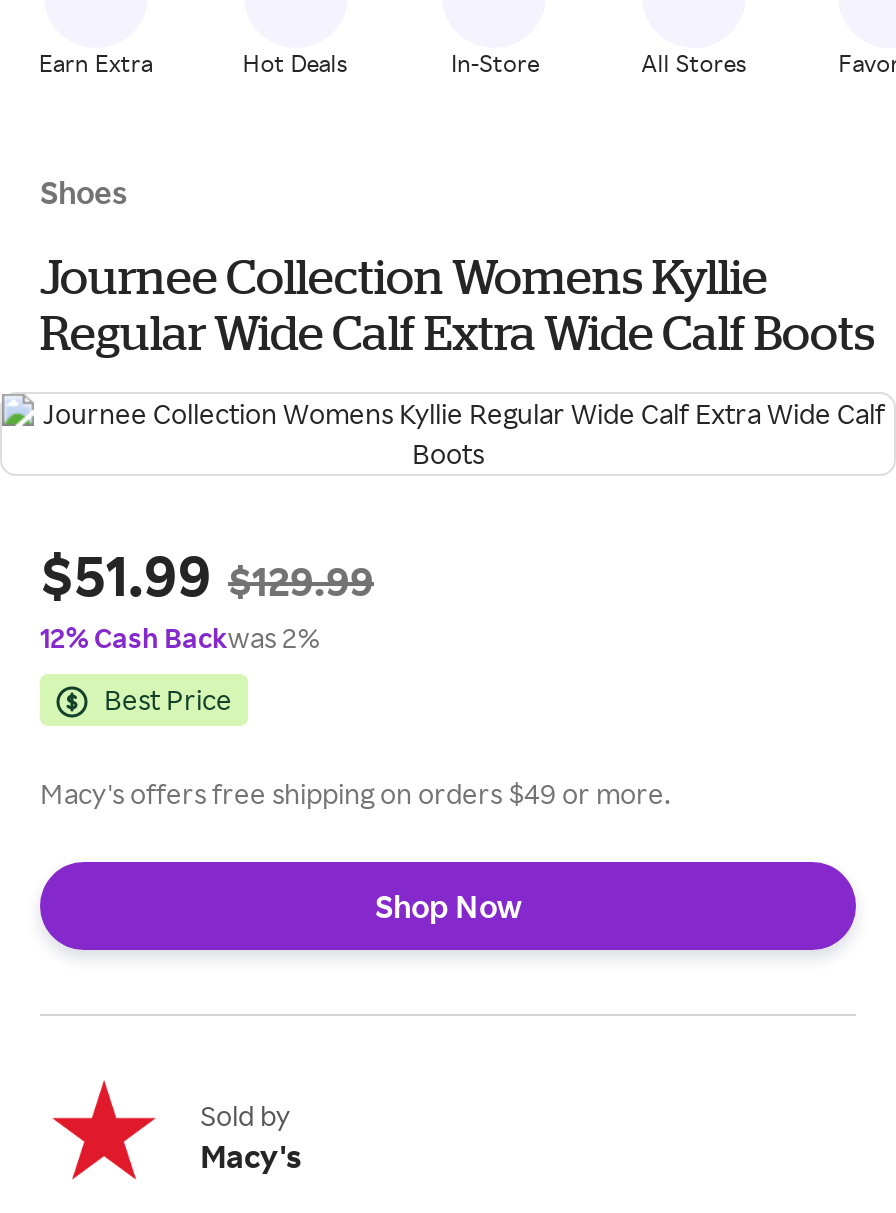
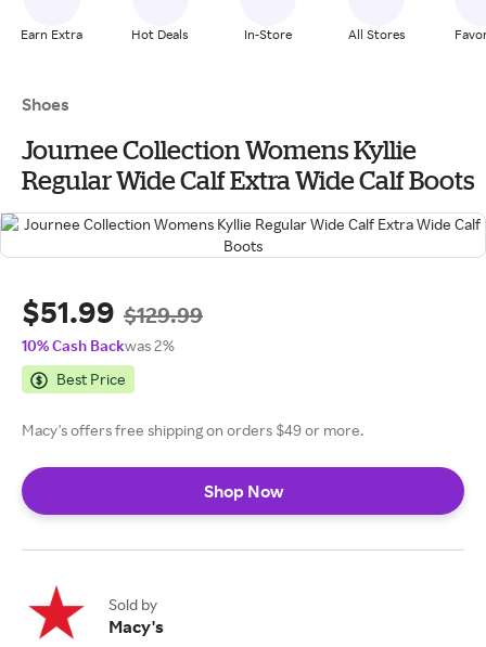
[40,620,320,654] 12% Cash Backwas 2% -> [22,336,175,354] 10% Cash Backwas 2%

